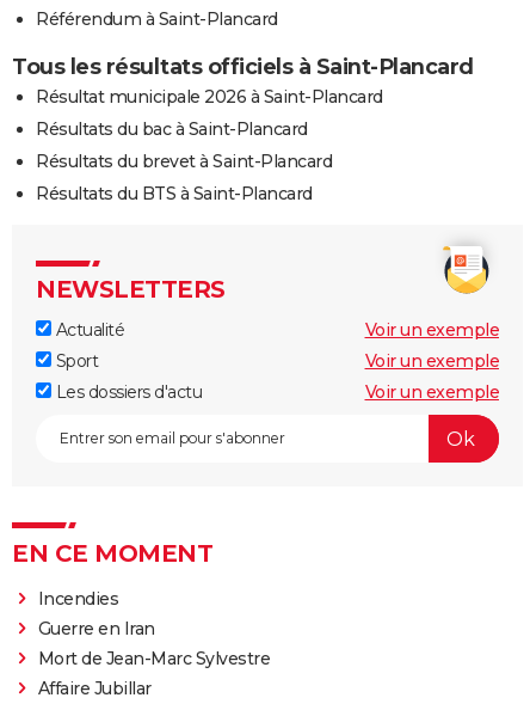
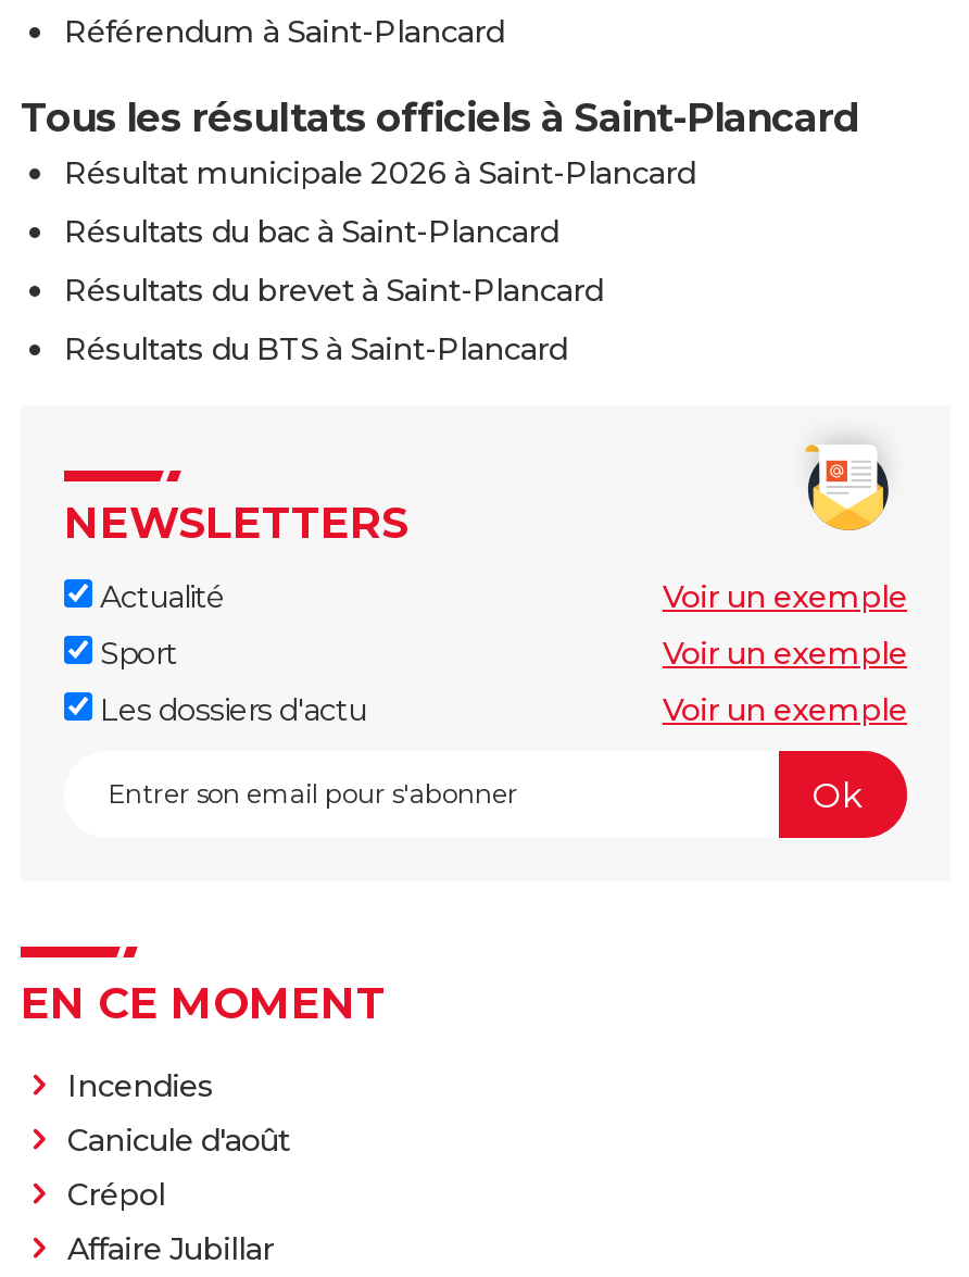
[38,618,270,670] Guerre en Iran | Mort de Jean-Marc Sylvestre -> [67,1121,290,1214] Canicule d'août | Crépol

